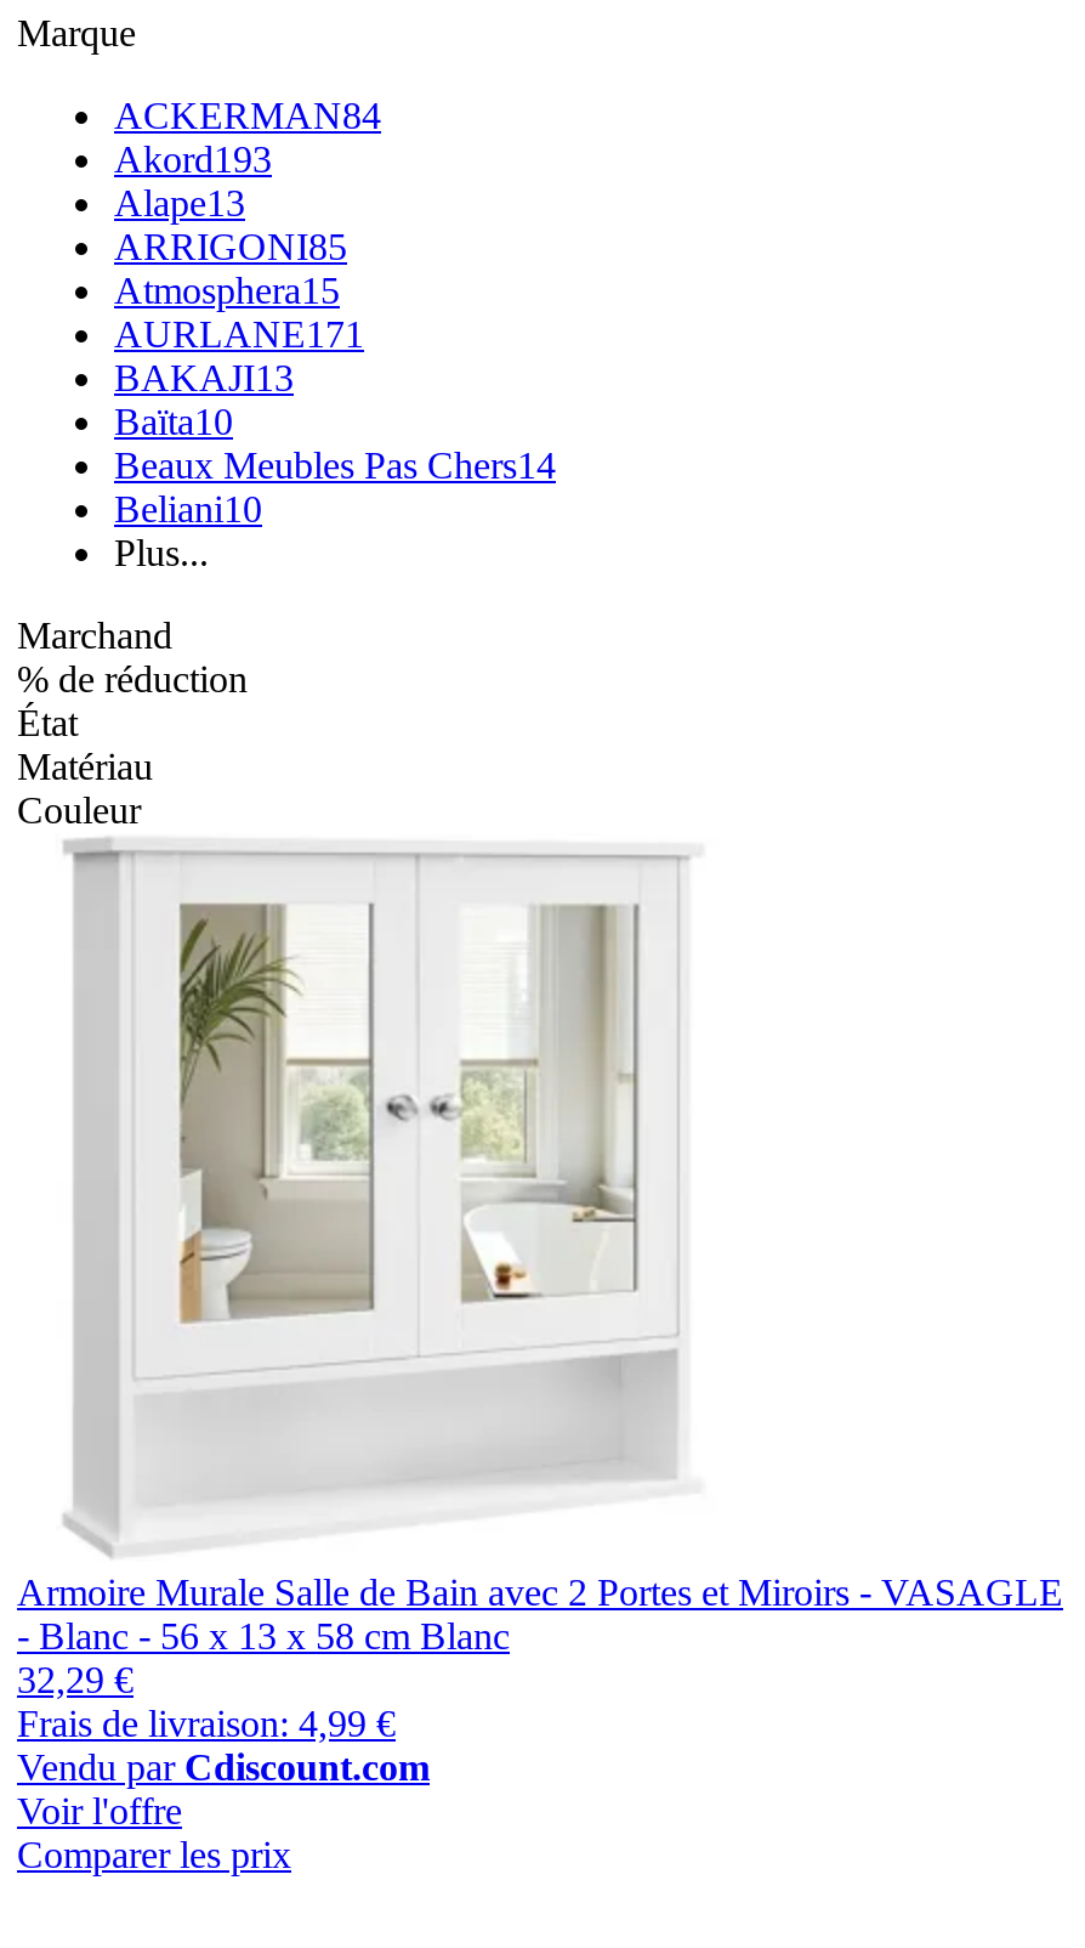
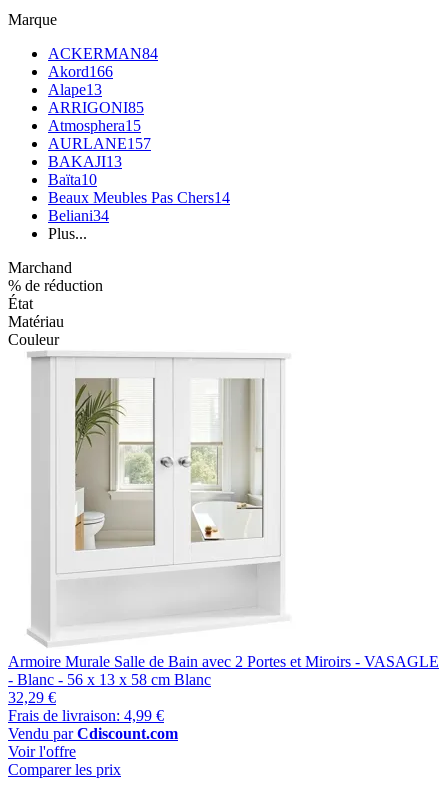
[114,138,272,180] Akord193 -> [48,63,113,80] Akord166
[114,313,364,355] AURLANE171 -> [48,135,151,152] AURLANE157
[114,488,262,530] Beliani10 -> [48,207,109,224] Beliani34

